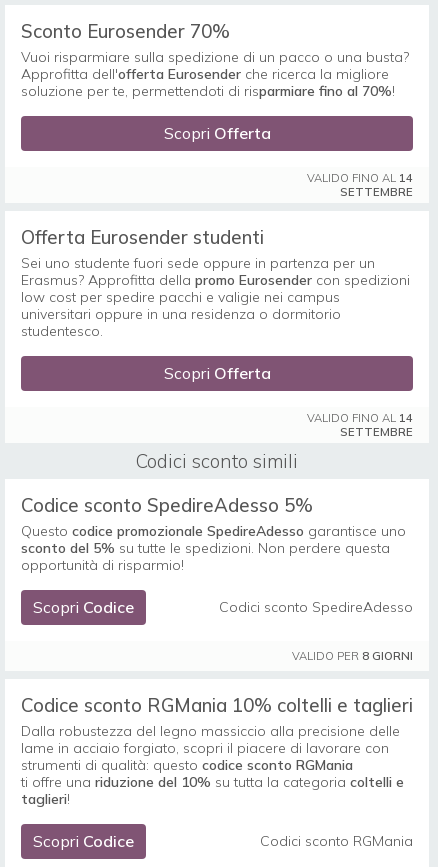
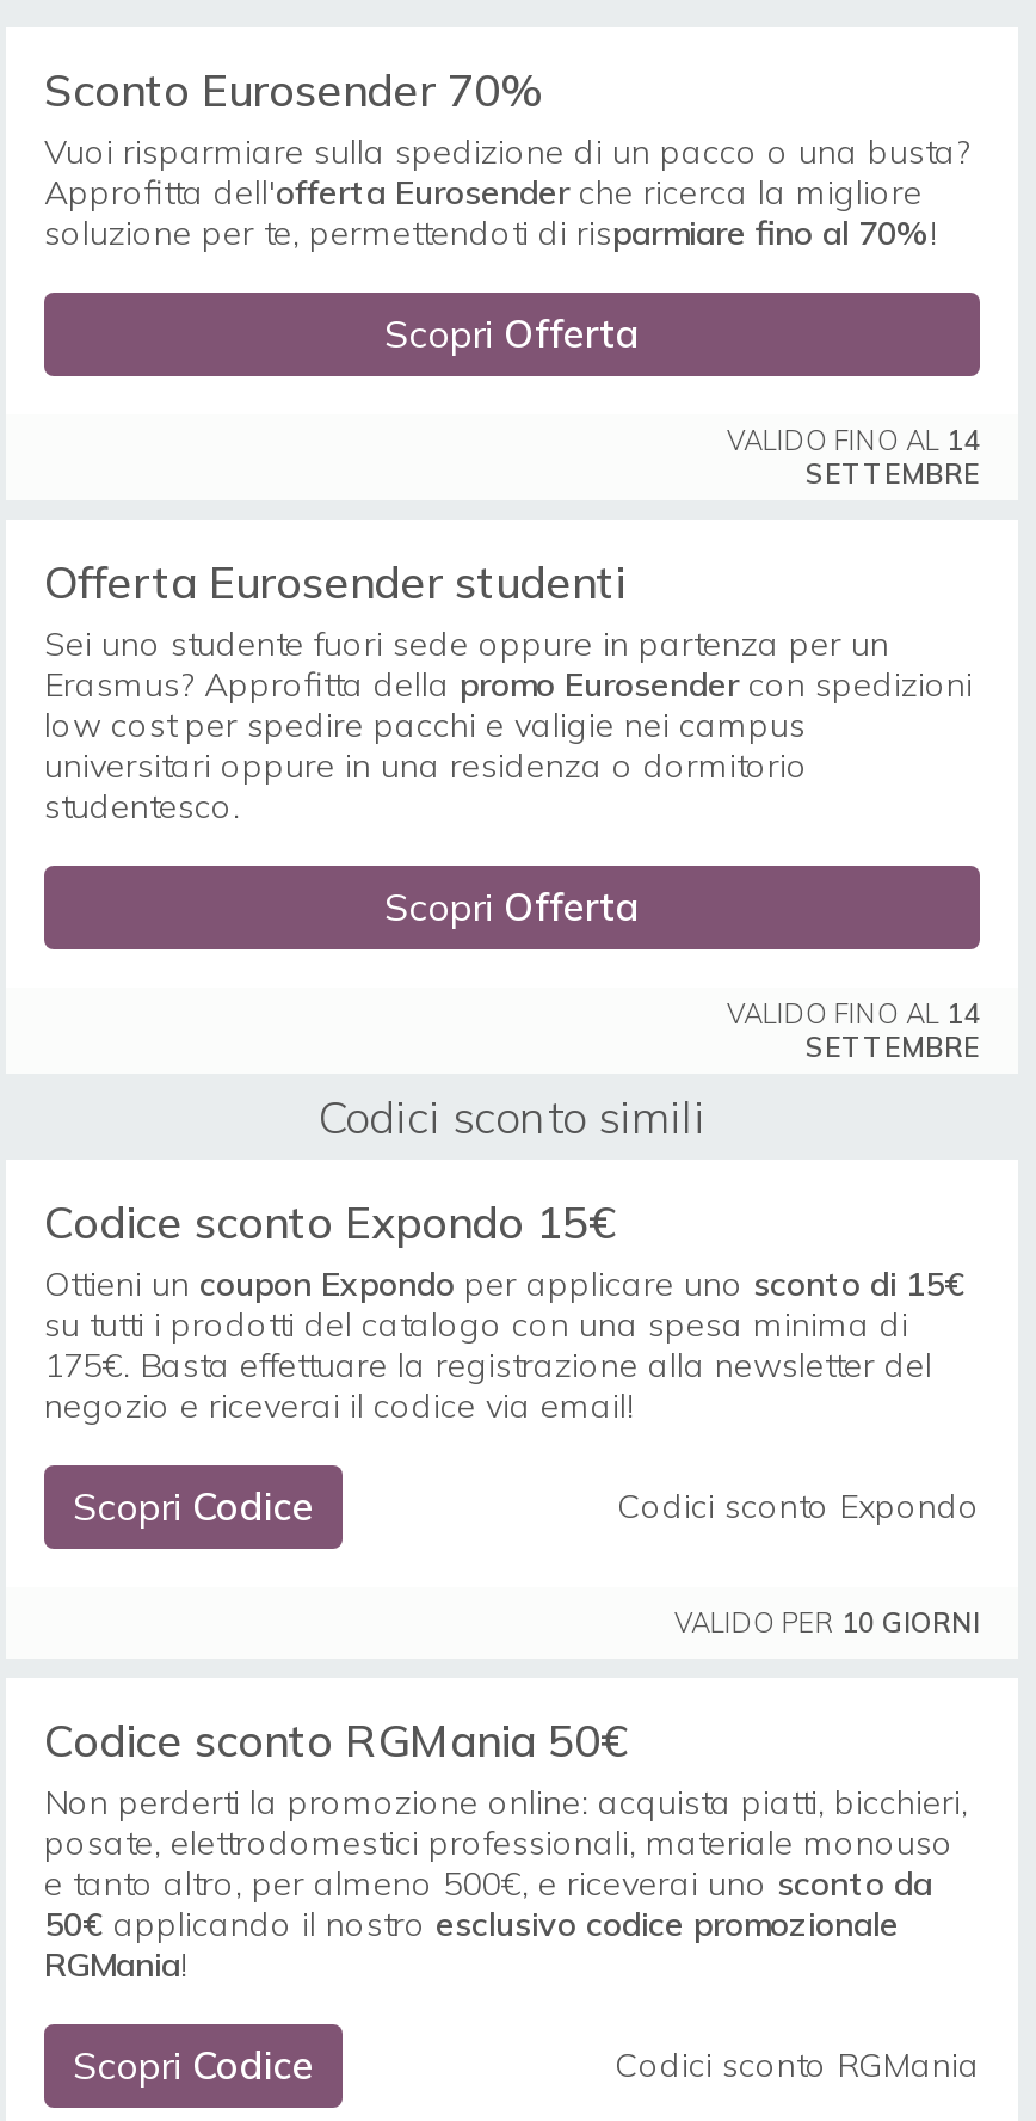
[21,493,406,574] Codice sconto SpedireAdesso 5% | Questo codice promozionale SpedireAdesso garantisce uno | sconto del 5% su tutte le spedizioni. Non perdere questa | opportunità di risparmio! -> [44,1193,966,1427] Codice sconto Expondo 15€ | Ottieni un coupon Expondo per applicare uno sconto di 15€ | su tutti i prodotti del catalogo con una spesa minima di | 175€. Basta effettuare la registrazione alla newsletter del | negozio e riceverai il codice via email!
[219,598,413,616] Codici sconto SpedireAdesso -> [617,1484,980,1527] Codici sconto Expondo
[292,649,413,663] VALIDO PER 8 GIORNI -> [674,1606,980,1639] VALIDO PER 10 GIORNI
[21,693,413,808] Codice sconto RGMania 10% coltelli e taglieri | Dalla robustezza del legno massiccio alla precisione delle | lame in acciaio forgiato, scopri il piacere di lavorare con | strumenti di qualità: questo codice sconto RGMania | ti offre una riduzione del 10% su tutta la categoria coltelli e | taglieri! -> [44,1711,968,1986] Codice sconto RGMania 50€ | Non perderti la promozione online: acquista piatti, bicchieri, | posate, elettrodomestici professionali, materiale monouso | e tanto altro, per almeno 500€, e riceverai uno sconto da | 50€applicando il nostro esclusivo codice promozionale | RGMania!

